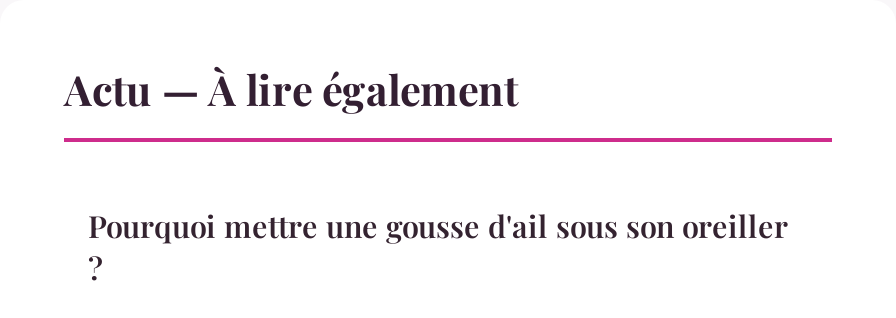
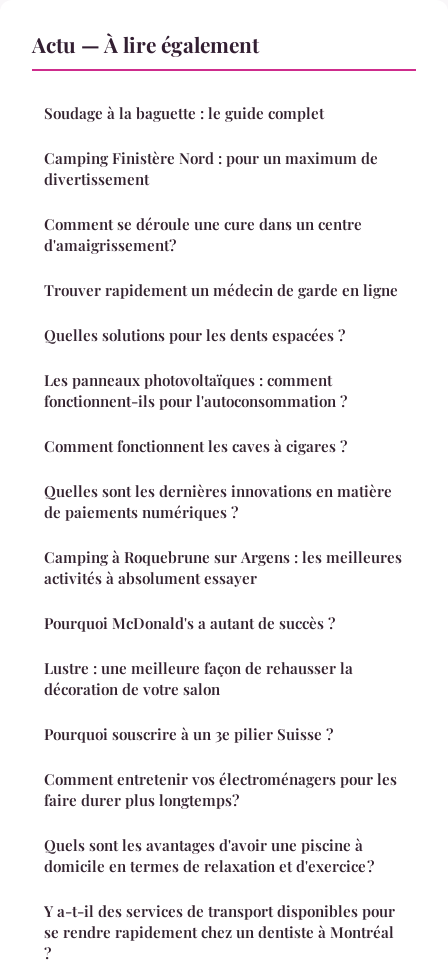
[88,206,788,246] Pourquoi mettre une gousse d'ail sous son oreiller -> [44,103,402,942] Soudage à la baguette : le guide complet | Camping Finistère Nord : pour un maximum de | divertissement | Comment se déroule une cure dans un centre | d'amaigrissement? | Trouver rapidement un médecin de garde en ligne | Quelles solutions pour les dents espacées ? | Les panneaux photovoltaïques : comment | fonctionnent-ils pour l'autoconsommation ? | Comment fonctionnent les caves à cigares ? | Quelles sont les dernières innovations en matière | de paiements numériques ? | Camping à Roquebrune sur Argens : les meilleures | activités à absolument essayer | Pourquoi McDonald's a autant de succès ? | Lustre : une meilleure façon de rehausser la | décoration de votre salon | Pourquoi souscrire à un 3e pilier Suisse ? | Comment entretenir vos électroménagers pour les | faire durer plus longtemps? | Quels sont les avantages d'avoir une piscine à | domicile en termes de relaxation et d'exercice ? | Y a-t-il des services de transport disponibles pour | se rendre rapidement chez un dentiste à Montréal

